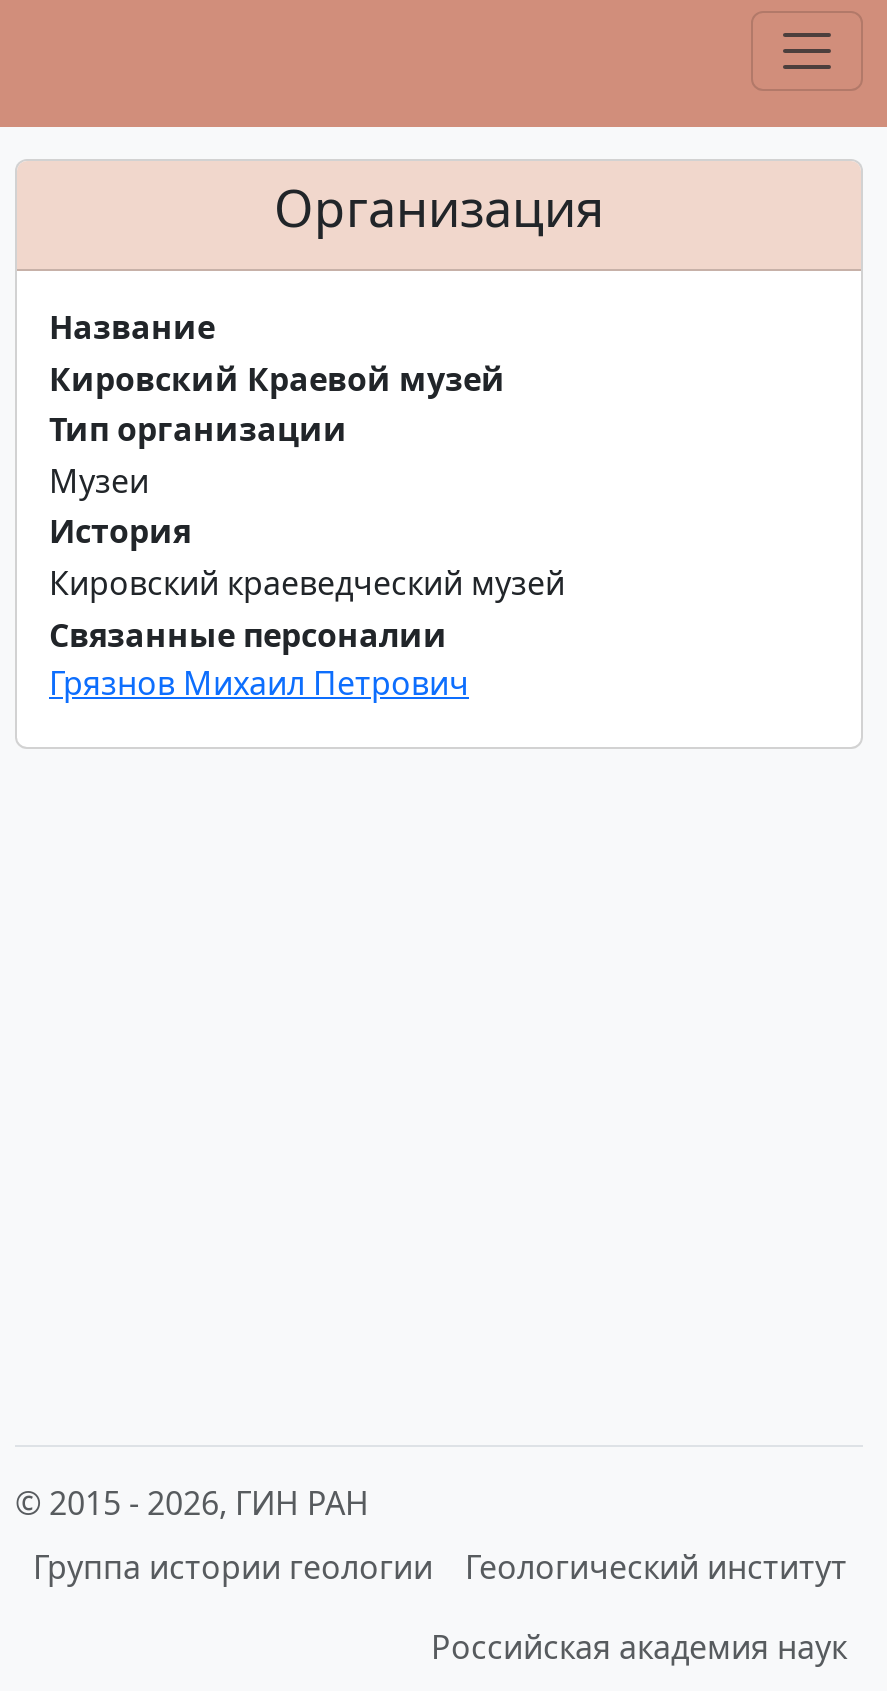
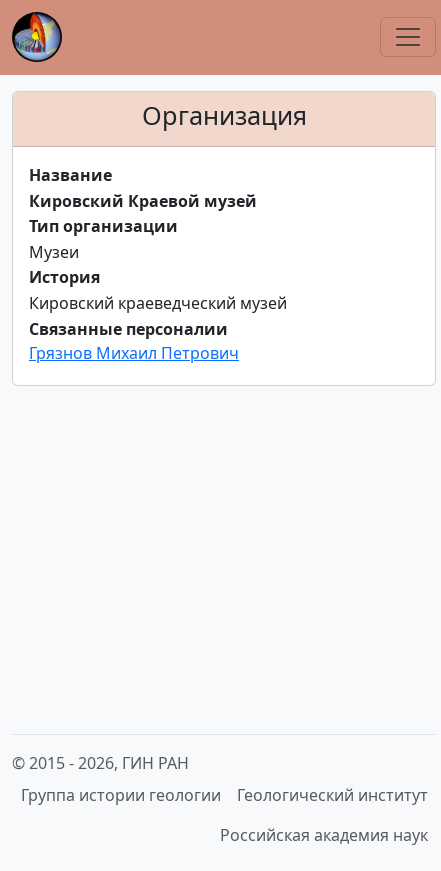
none -> [11,11,63,63] [image]

